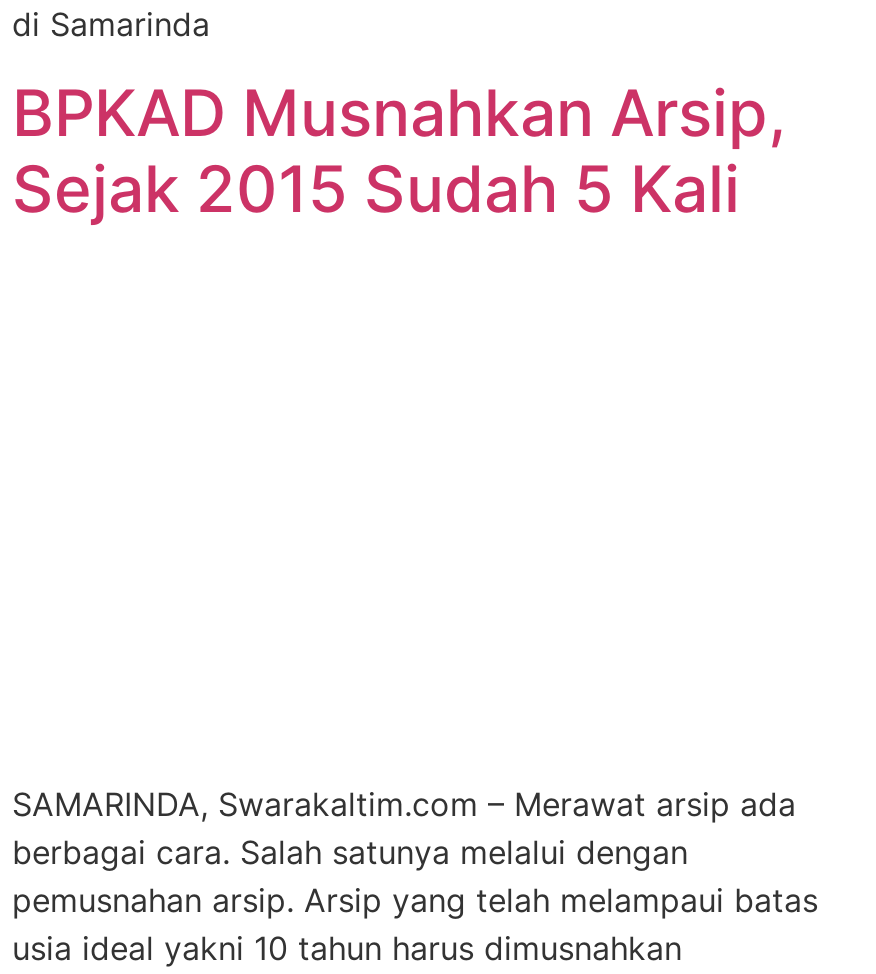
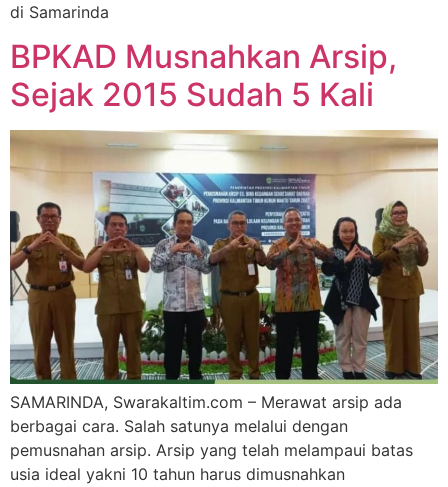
none -> [9,129,439,385] [image]

